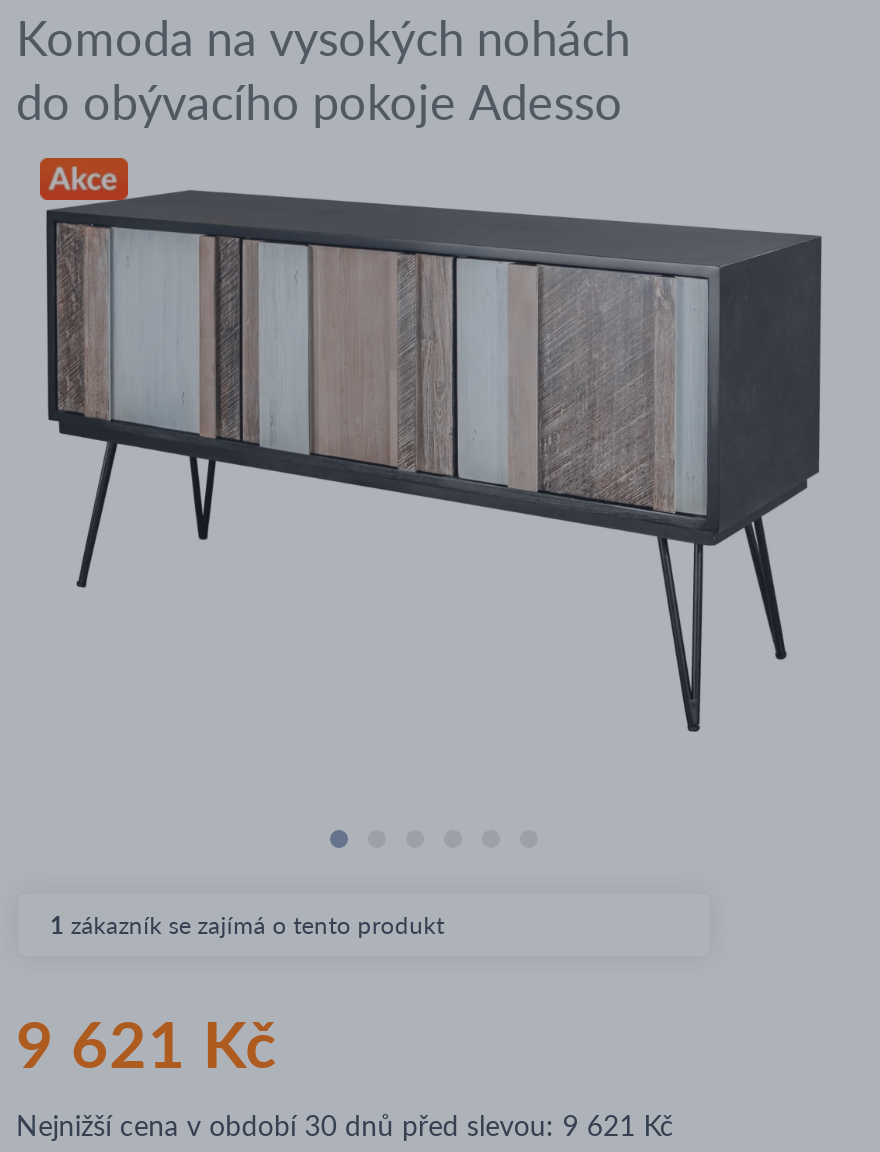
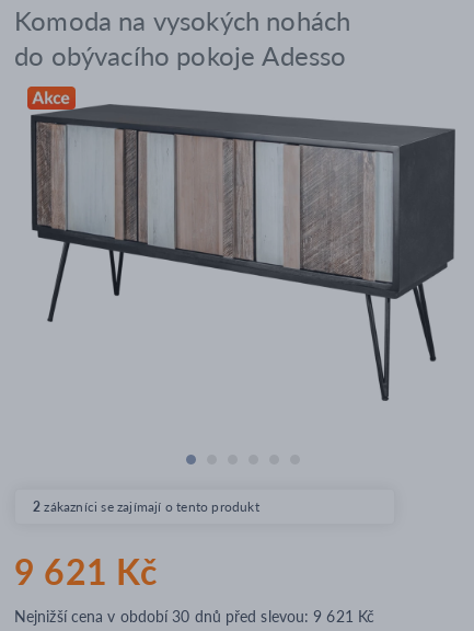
[50,910,444,940] 1 zákazník se zajímá o tento produkt -> [33,498,259,515] 2 zákazníci se zajímají o tento produkt

